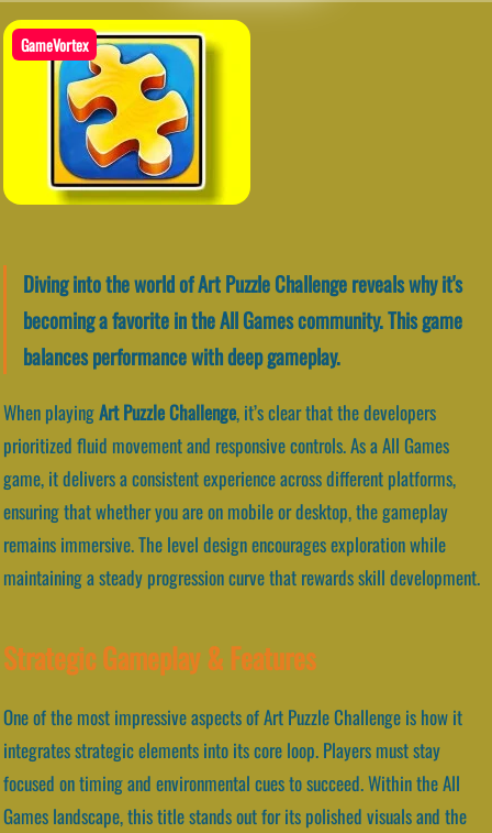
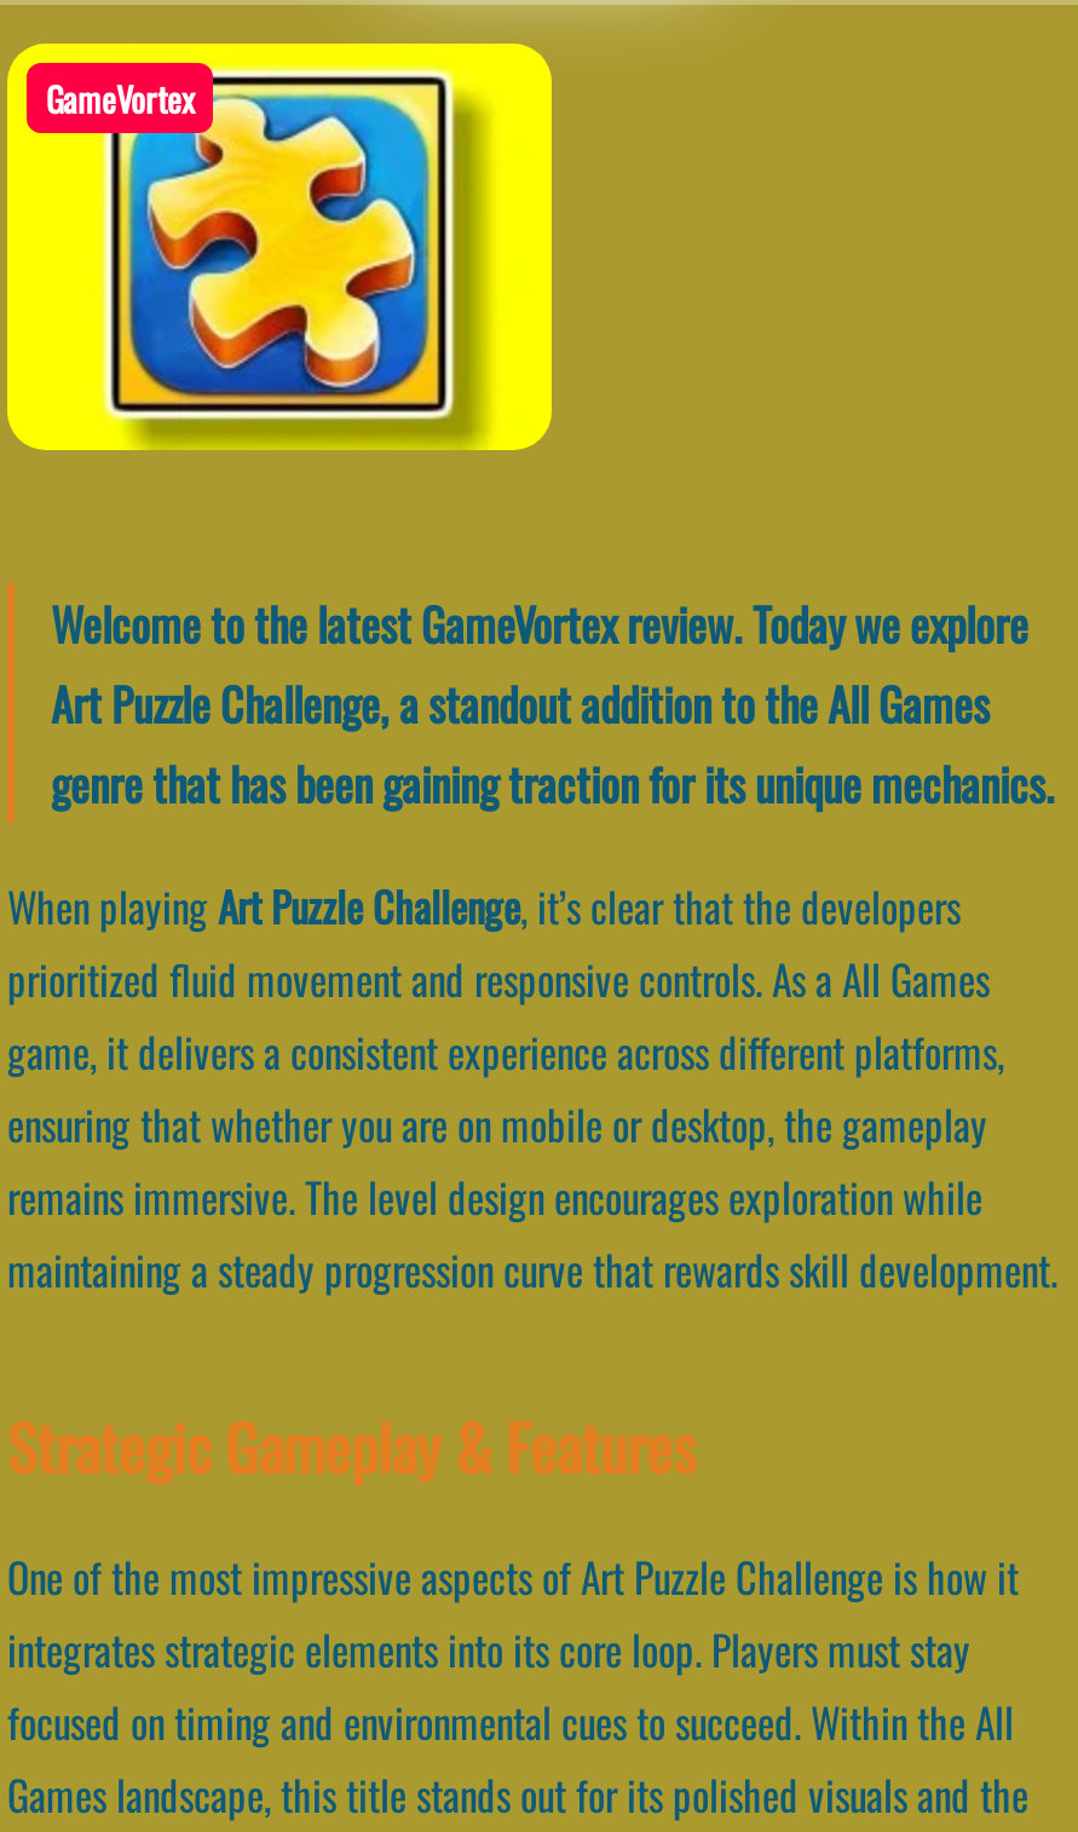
[23,269,462,371] Diving into the world of Art Puzzle Challenge reveals why it's | becoming a favorite in the All Games community. This game | balances performance with deep gameplay. -> [51,591,1055,816] Welcome to the latest GameVortex review. Today we explore | Art Puzzle Challenge, a standout addition to the All Games | genre that has been gaining traction for its unique mechanics.

